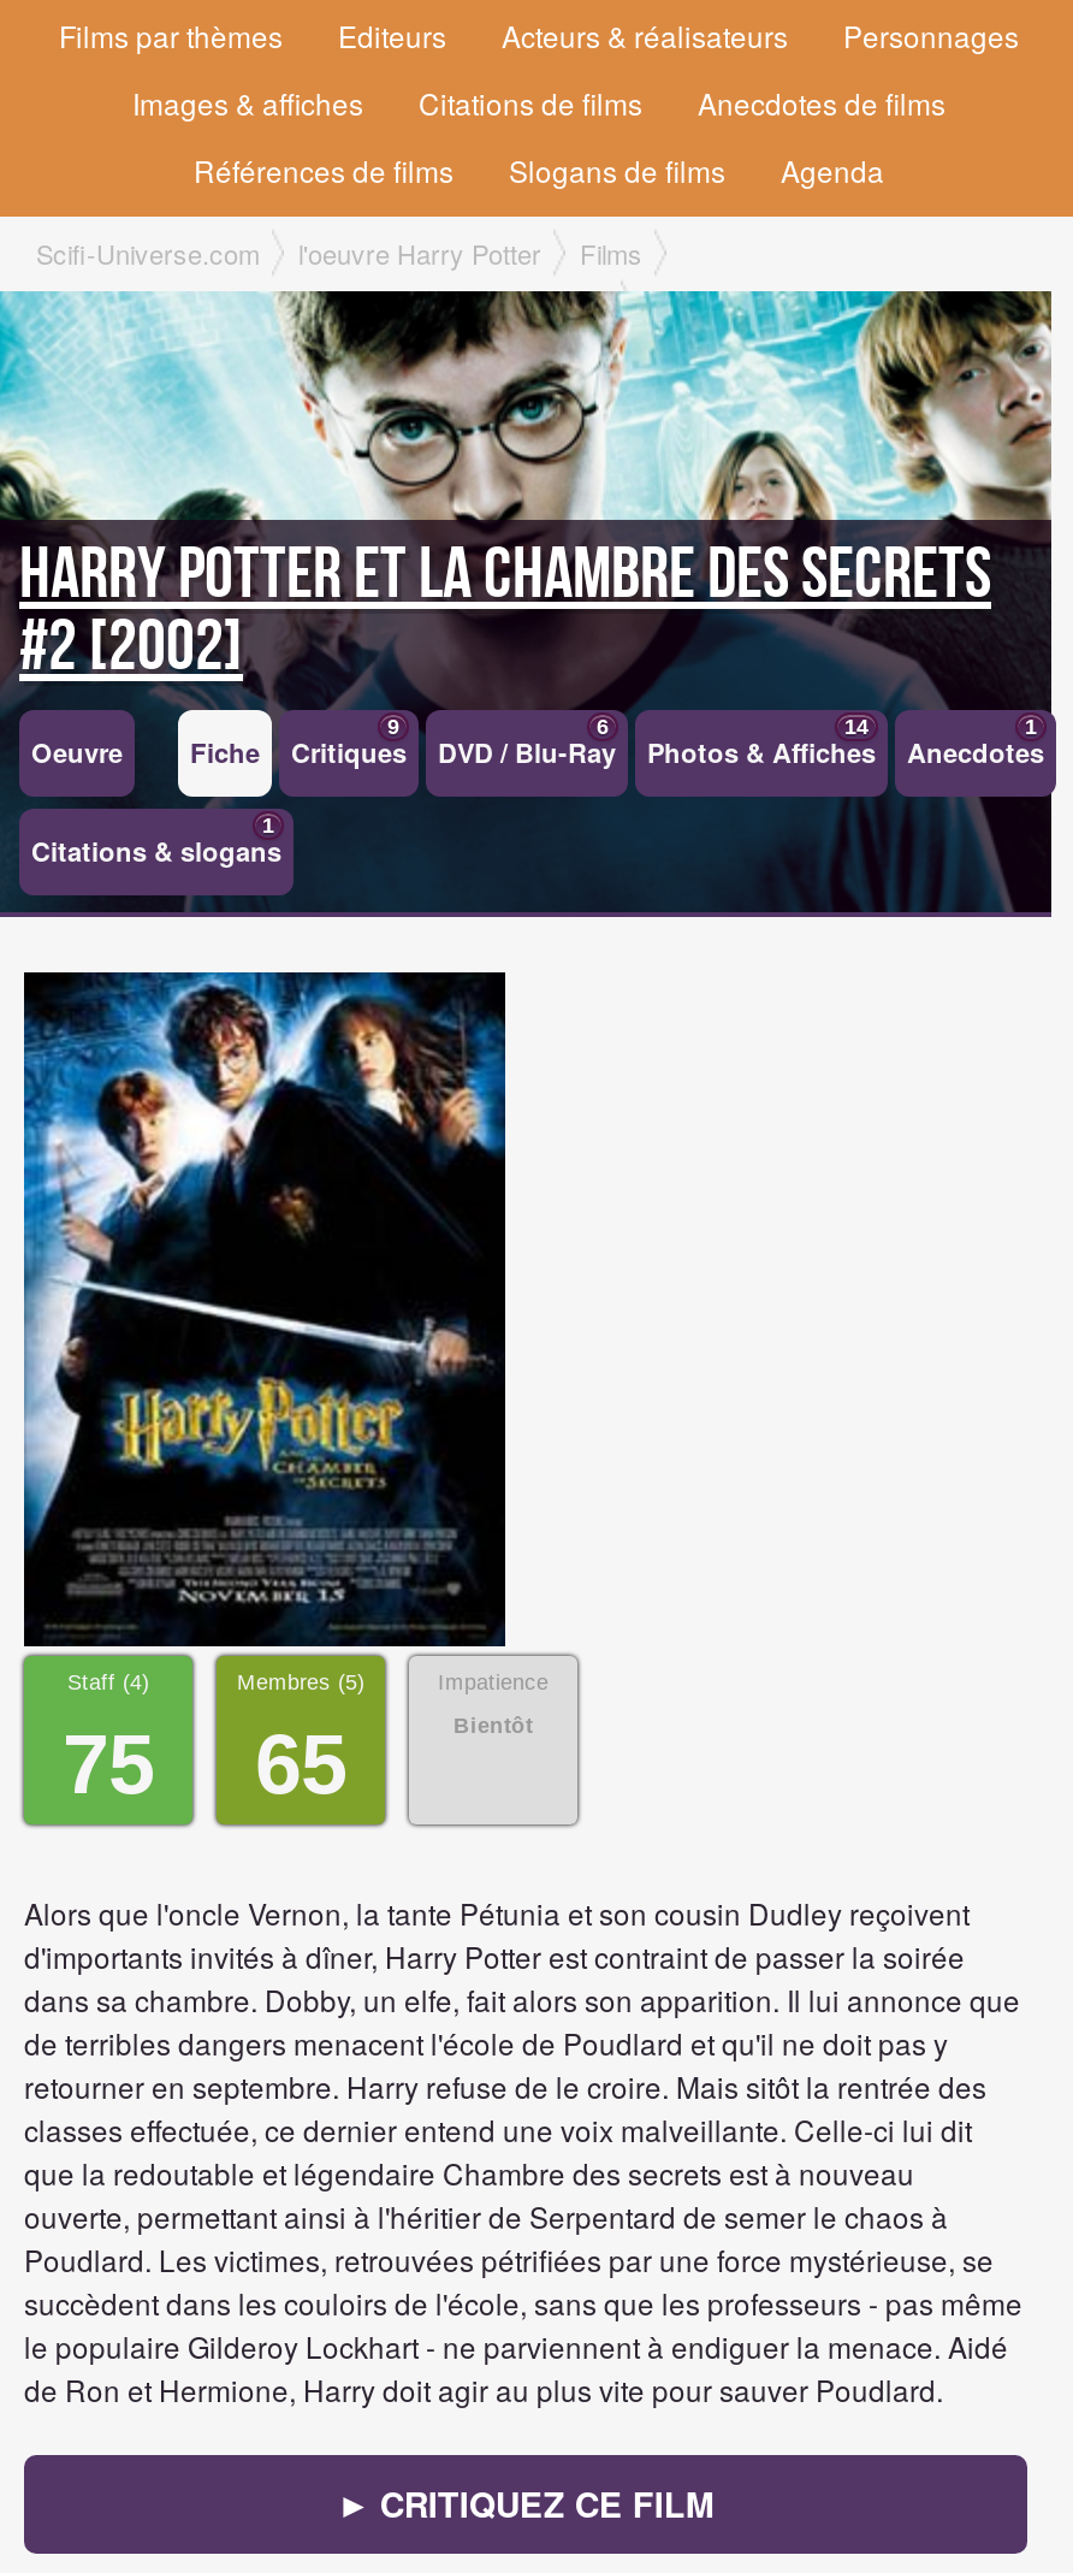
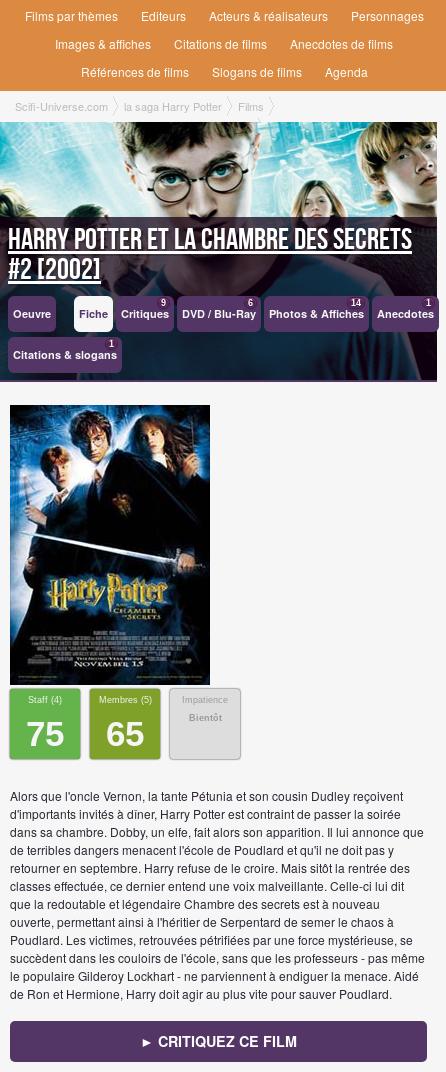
[298,233,541,272] l'oeuvre Harry Potter -> [124,98,222,114] la saga Harry Potter

